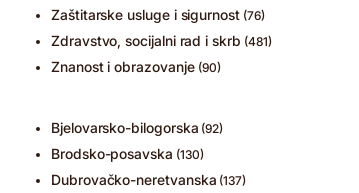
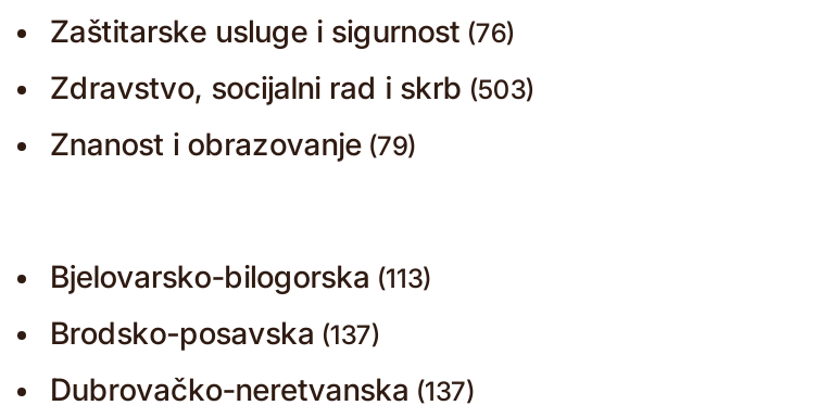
[51,32,272,49] Zdravstvo, socijalni rad i skrb (481) -> [50,68,534,105] Zdravstvo, socijalni rad i skrb (503)
[51,58,220,75] Znanost i obrazovanje (90) -> [50,125,416,162] Znanost i obrazovanje (79)
[51,119,223,136] Bjelovarsko-bilogorska (92) -> [50,257,431,294] Bjelovarsko-bilogorska (113)
[51,145,204,162] Brodsko-posavska (130) -> [50,314,380,351] Brodsko-posavska (137)

